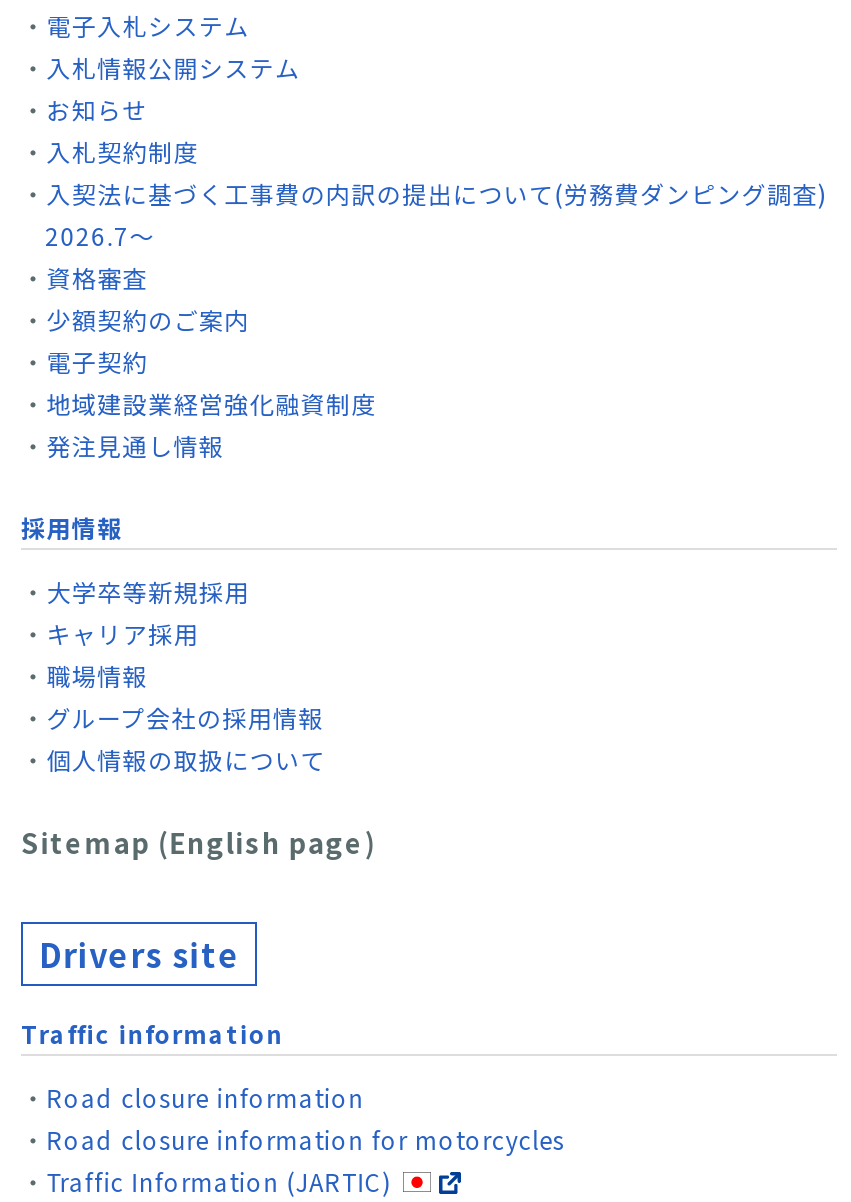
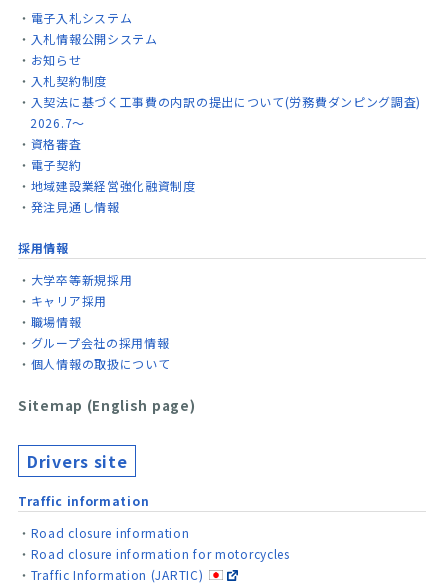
[46,302,250,336] 少額契約のご案内 -> none

